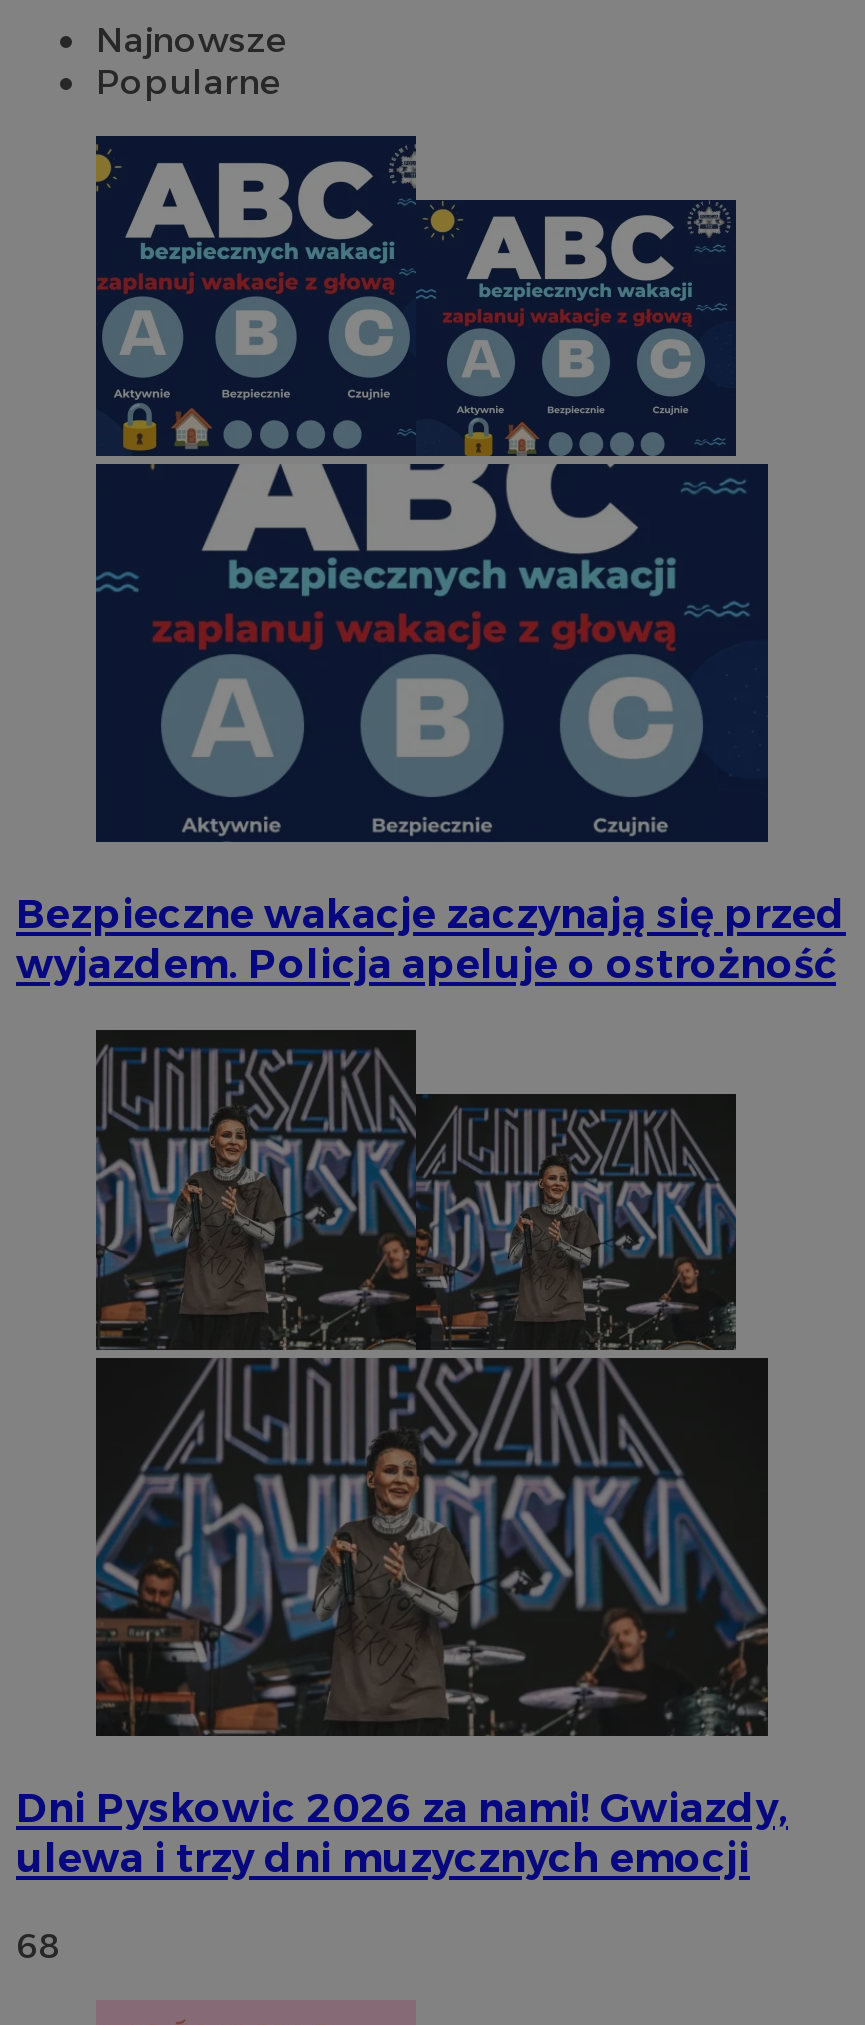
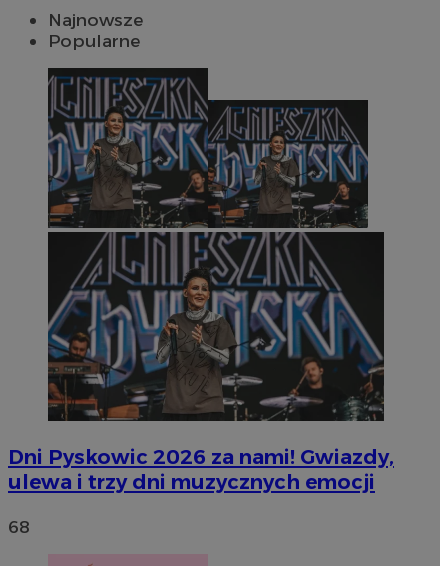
[16,133,846,988] [image] | Bezpieczne wakacje zaczynają się przed | wyjazdem. Policja apeluje o ostrożność -> none

